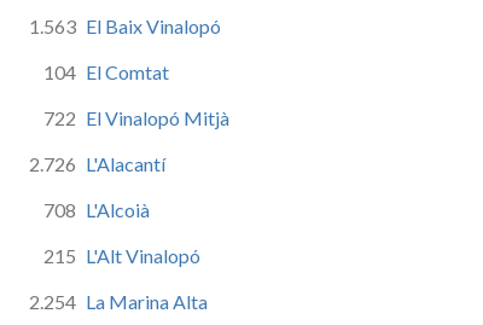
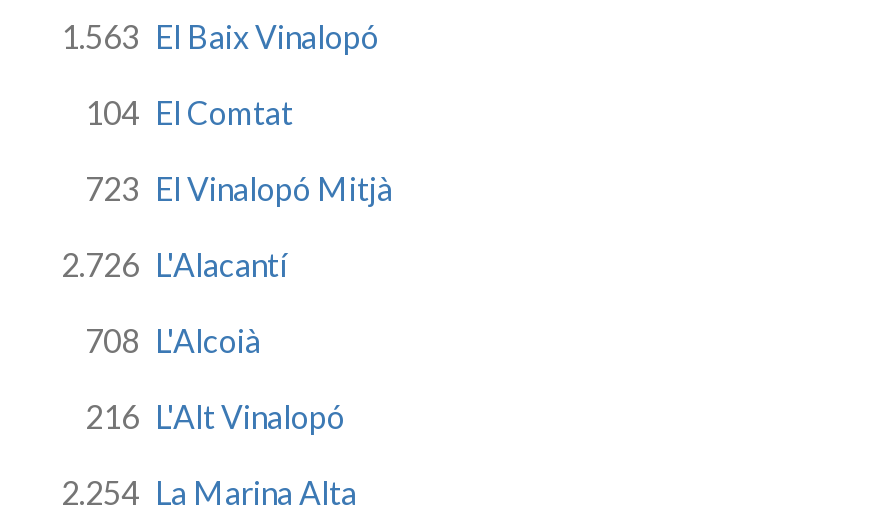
[43,106,229,129] 722 El Vinalopó Mitjà -> [85,168,393,206] 723 El Vinalopó Mitjà
[43,243,200,266] 215 L'Alt Vinalopó -> [85,396,345,434] 216 L'Alt Vinalopó

